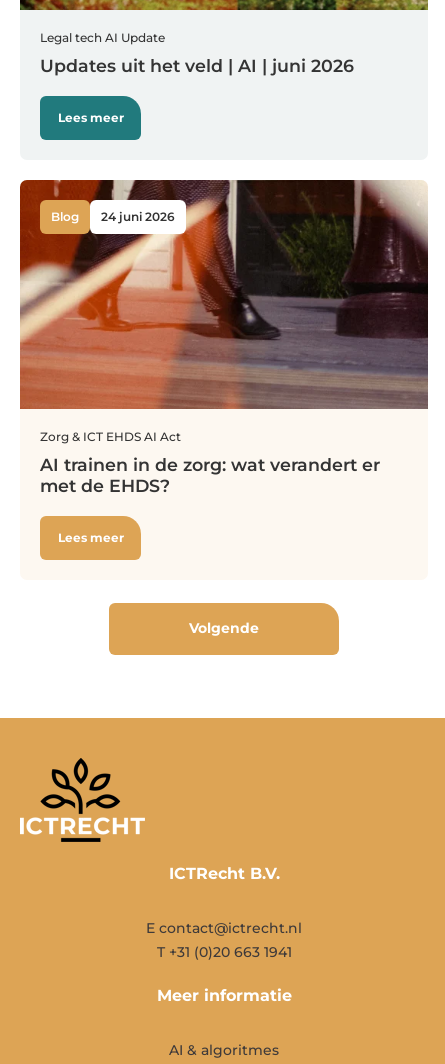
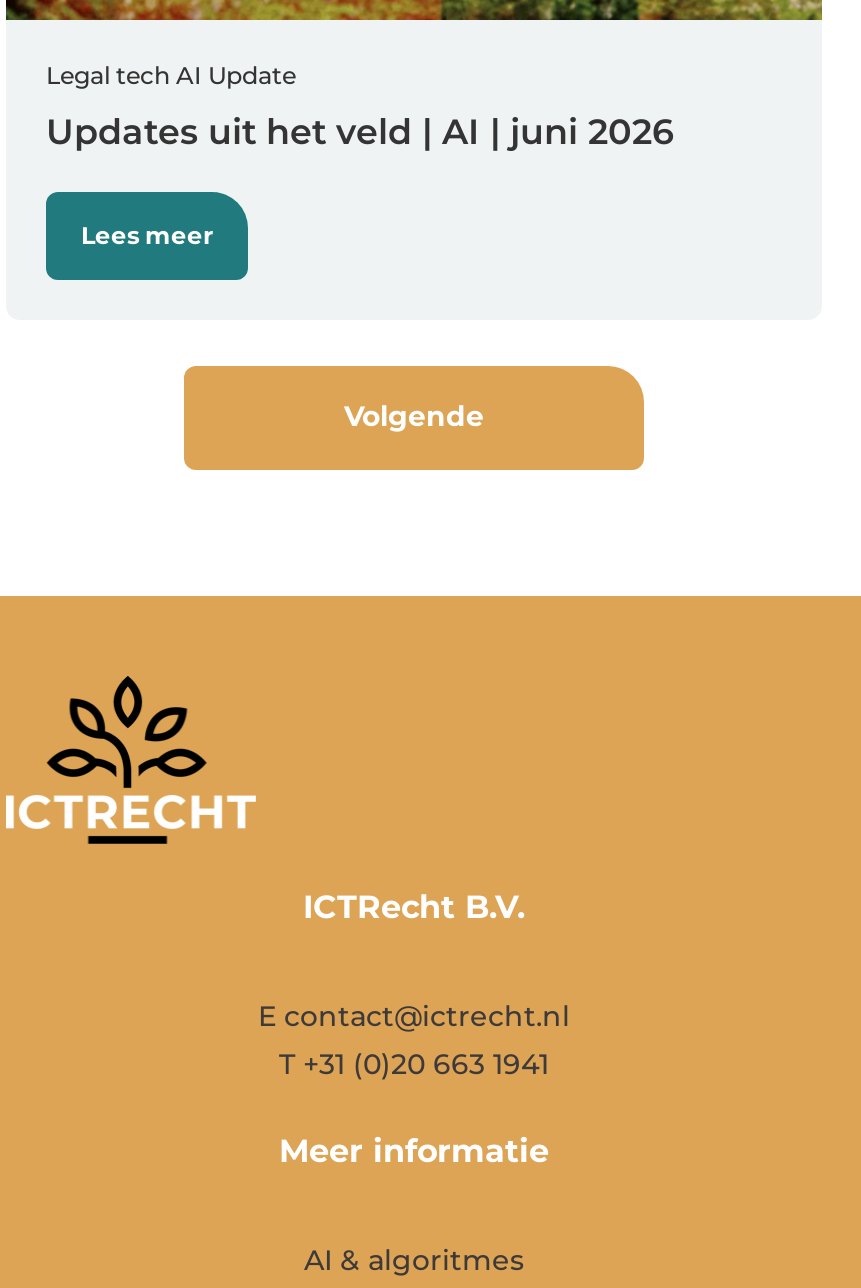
[19,179,429,431] [image] | Blog | 24 juni 2026 -> none
[40,429,380,545] Zorg & ICT EHDS AI Act | AI trainen in de zorg: wat verandert er | met de EHDS? | Lees meer -> none

